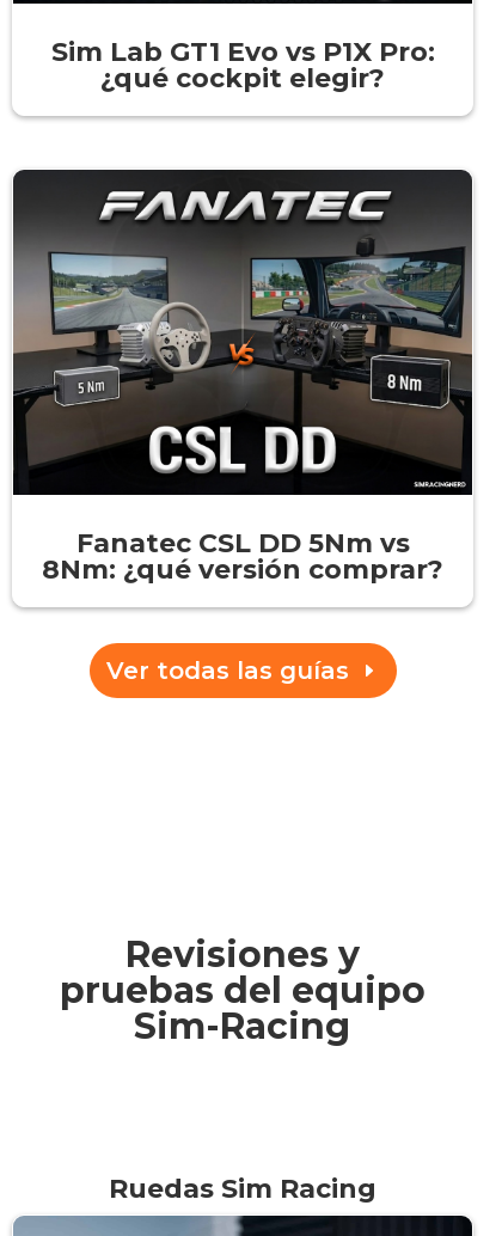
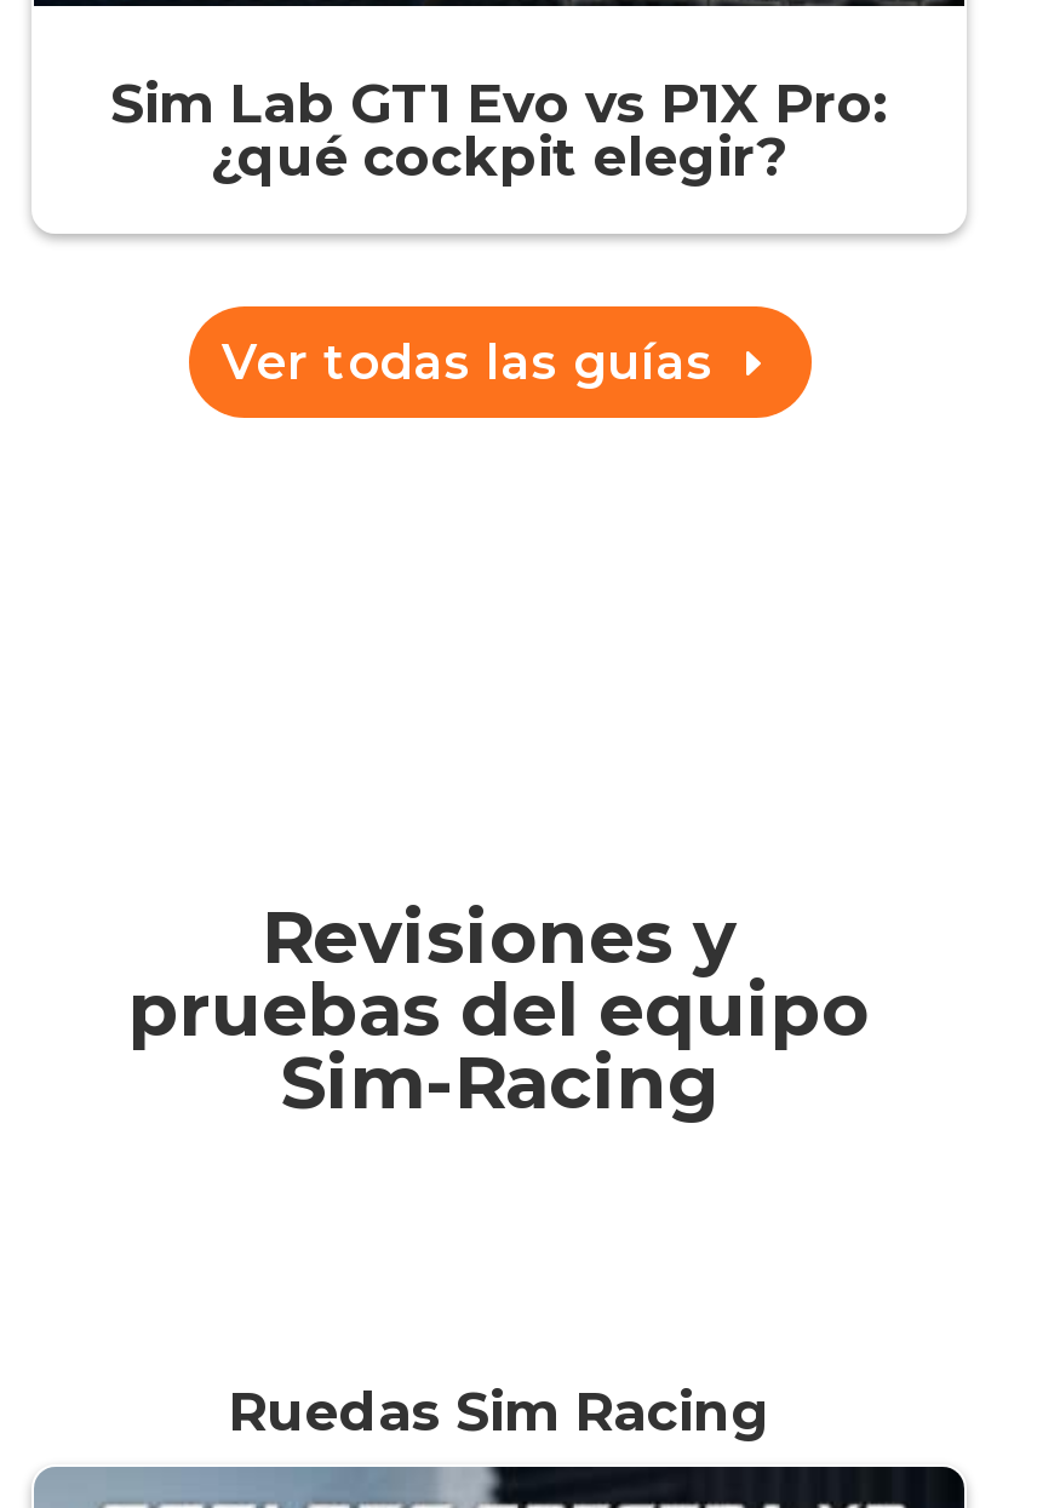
[13,151,472,586] [image] | Fanatec CSL DD 5Nm vs | 8Nm: ¿qué versión comprar? -> none

